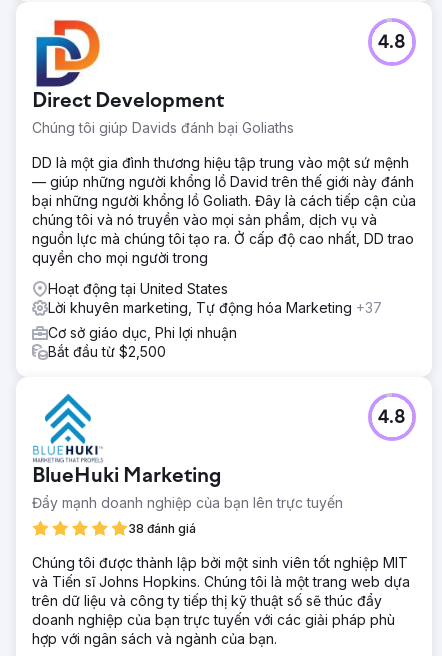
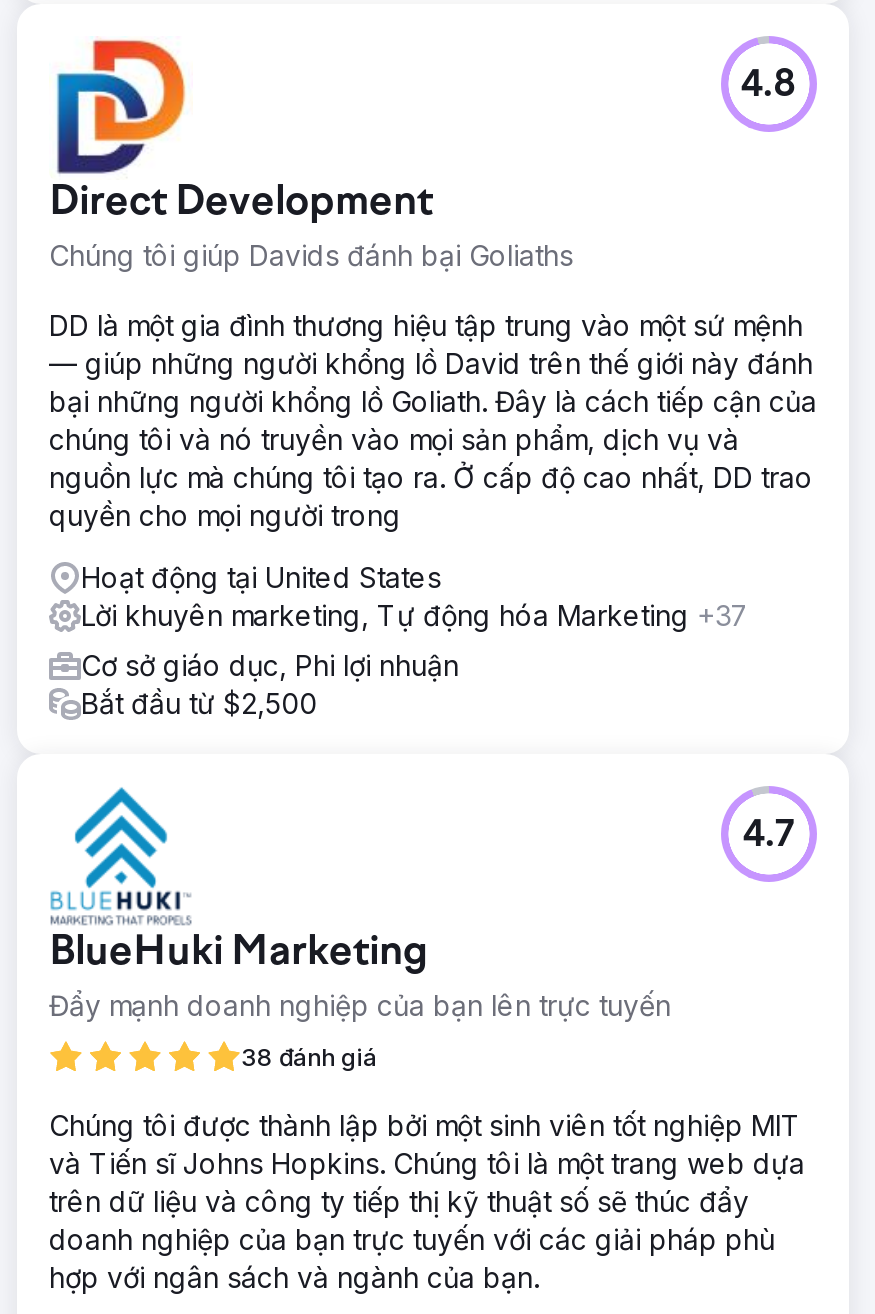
[378,409,406,428] 4.8 -> [743,818,795,856] 4.7

